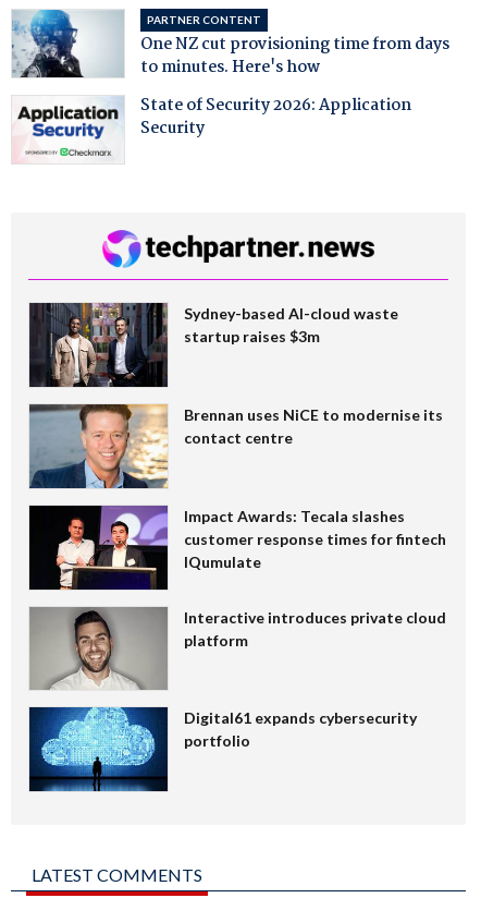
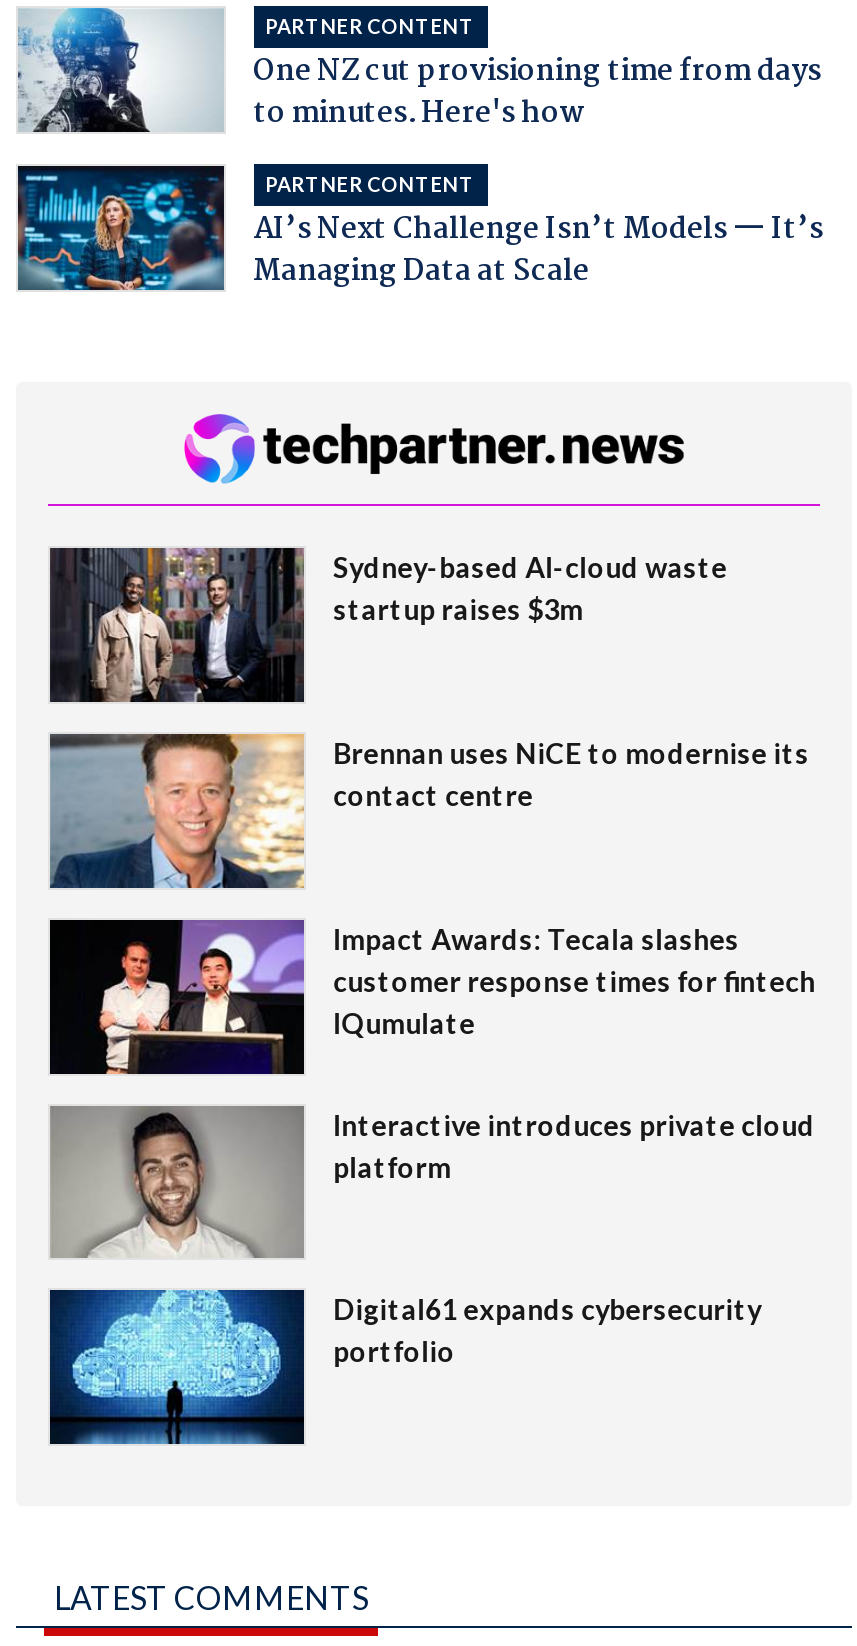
[12,92,411,162] [image] | State of Security 2026: Application | Security -> [16,164,823,295] [image] | PARTNER CONTENT | AI’s Next Challenge Isn’t Models — It’s | Managing Data at Scale

